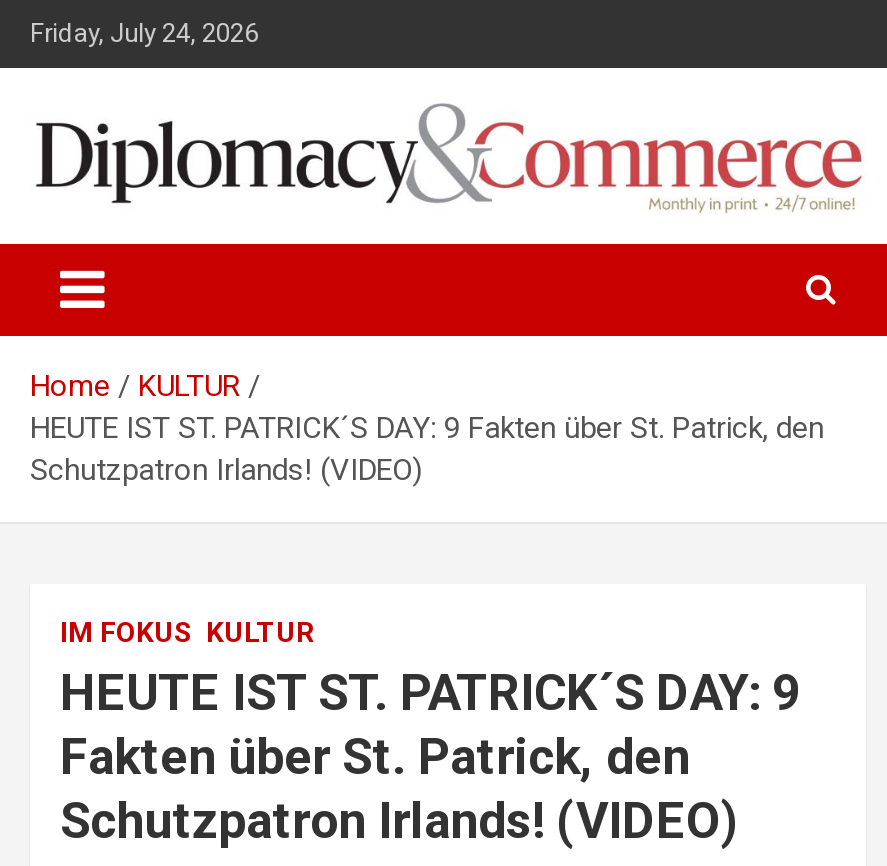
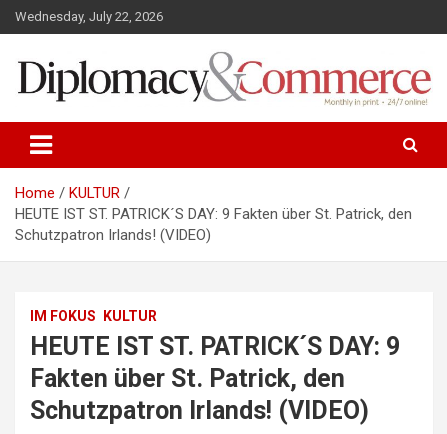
[30,18,258,48] Friday, July 24, 2026 -> [15,9,163,24] Wednesday, July 22, 2026

